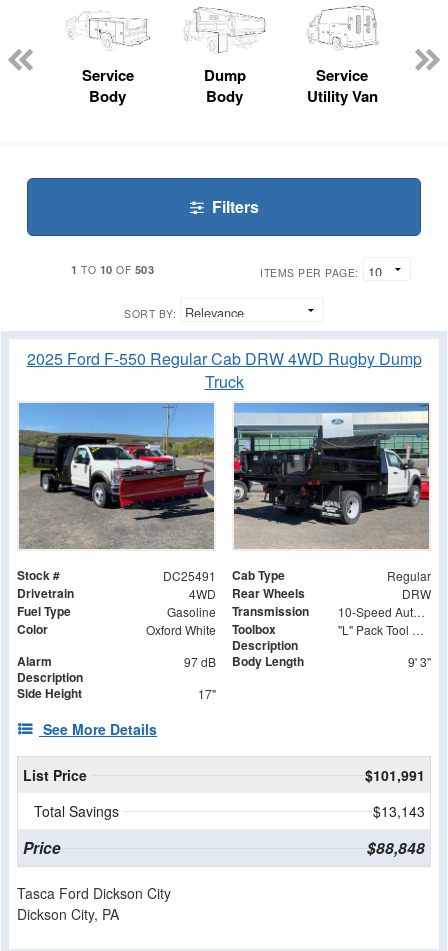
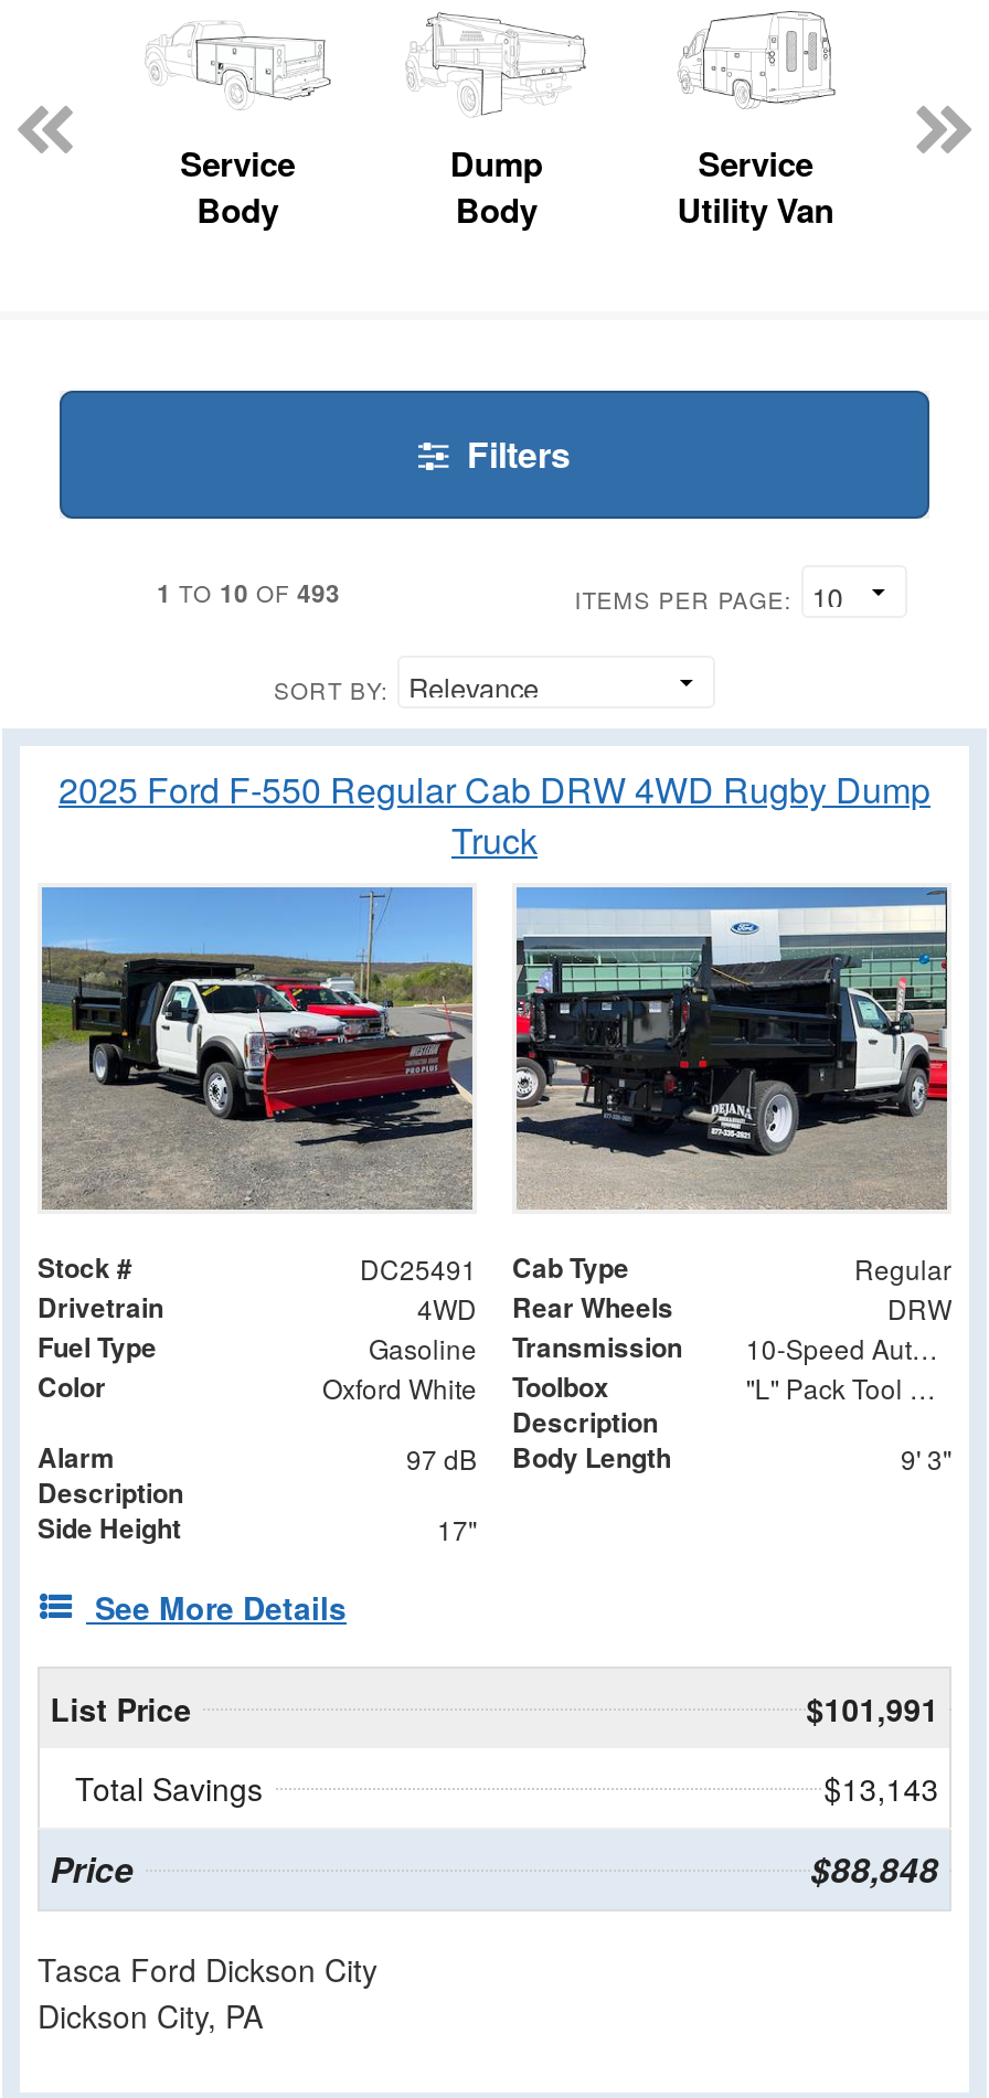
[71,261,154,277] 1 TO 10 OF 503 -> [157,573,340,608] 1 TO 10 OF 493

